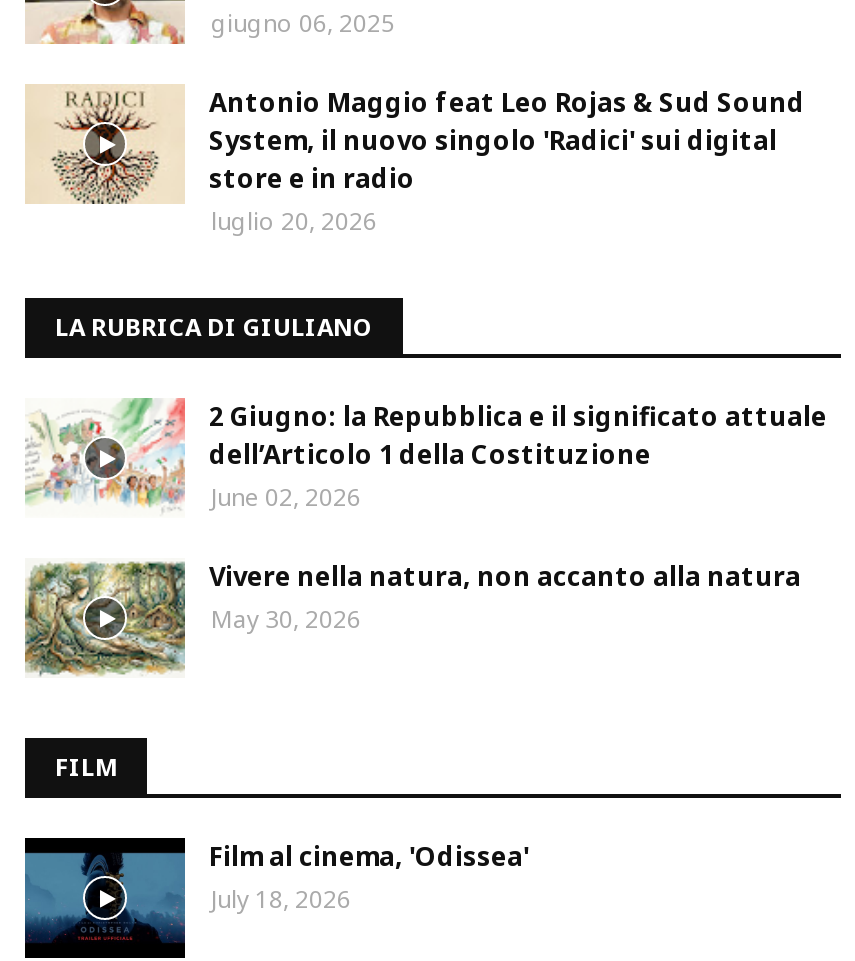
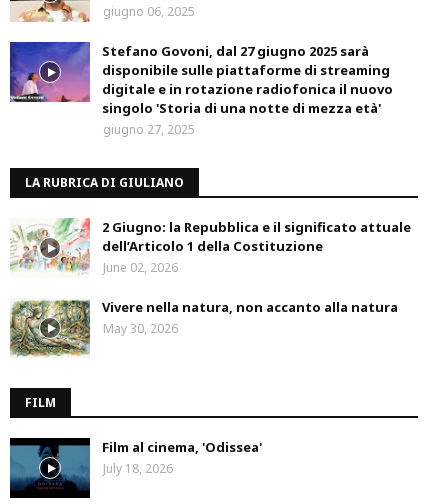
[25,84,805,238] [image] | Antonio Maggio feat Leo Rojas & Sud Sound | System, il nuovo singolo 'Radici' sui digital | store e in radio | luglio 20, 2026 -> [9,41,393,138] [image] | Stefano Govoni, dal 27 giugno 2025 sarà | disponibile sulle piattaforme di streaming | digitale e in rotazione radiofonica il nuovo | singolo 'Storia di una notte di mezza età' | giugno 27, 2025

